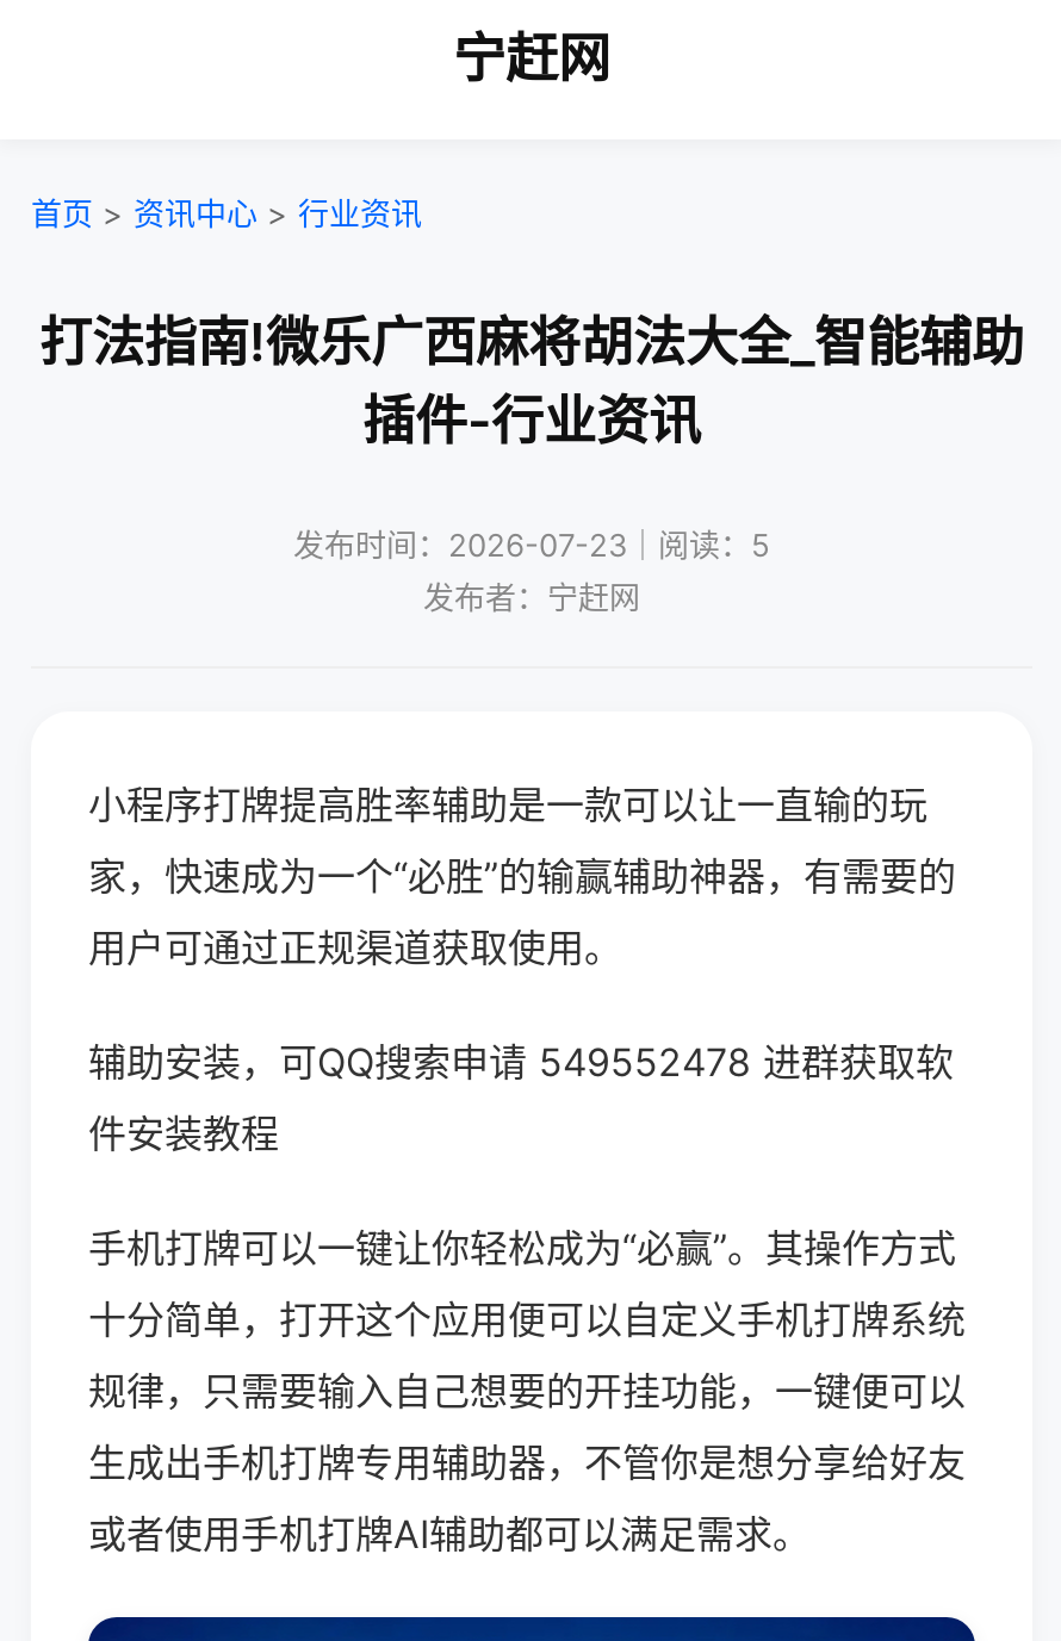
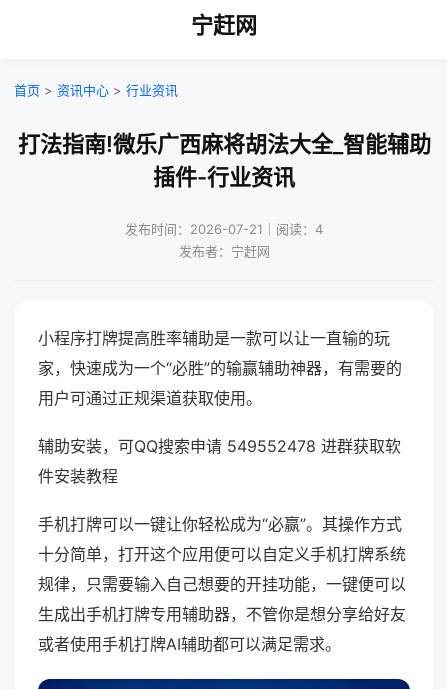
[293,526,770,564] 发布时间：2026-07-23｜阅读：5 -> [125,221,323,237] 发布时间：2026-07-21｜阅读：4

